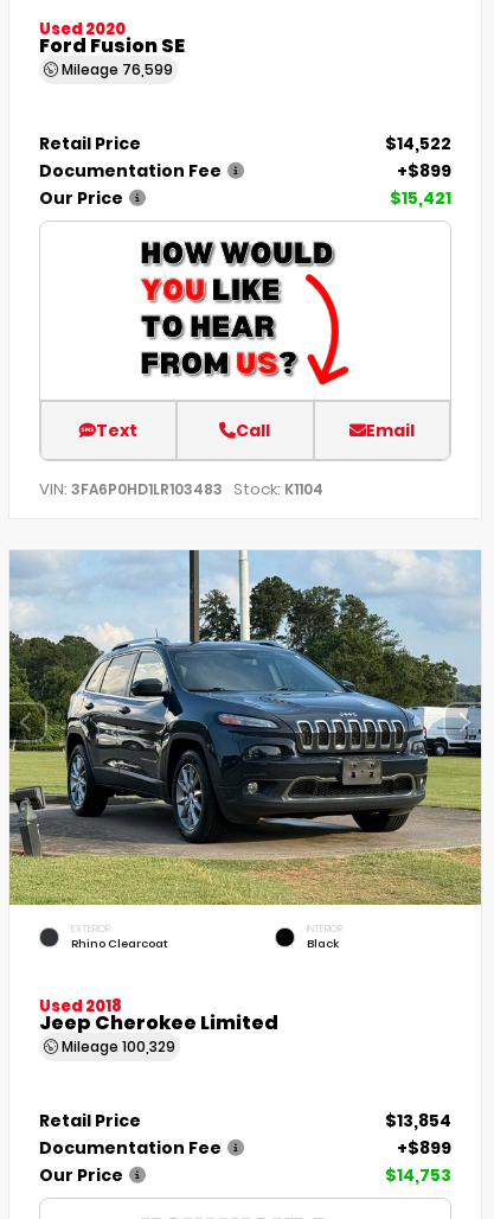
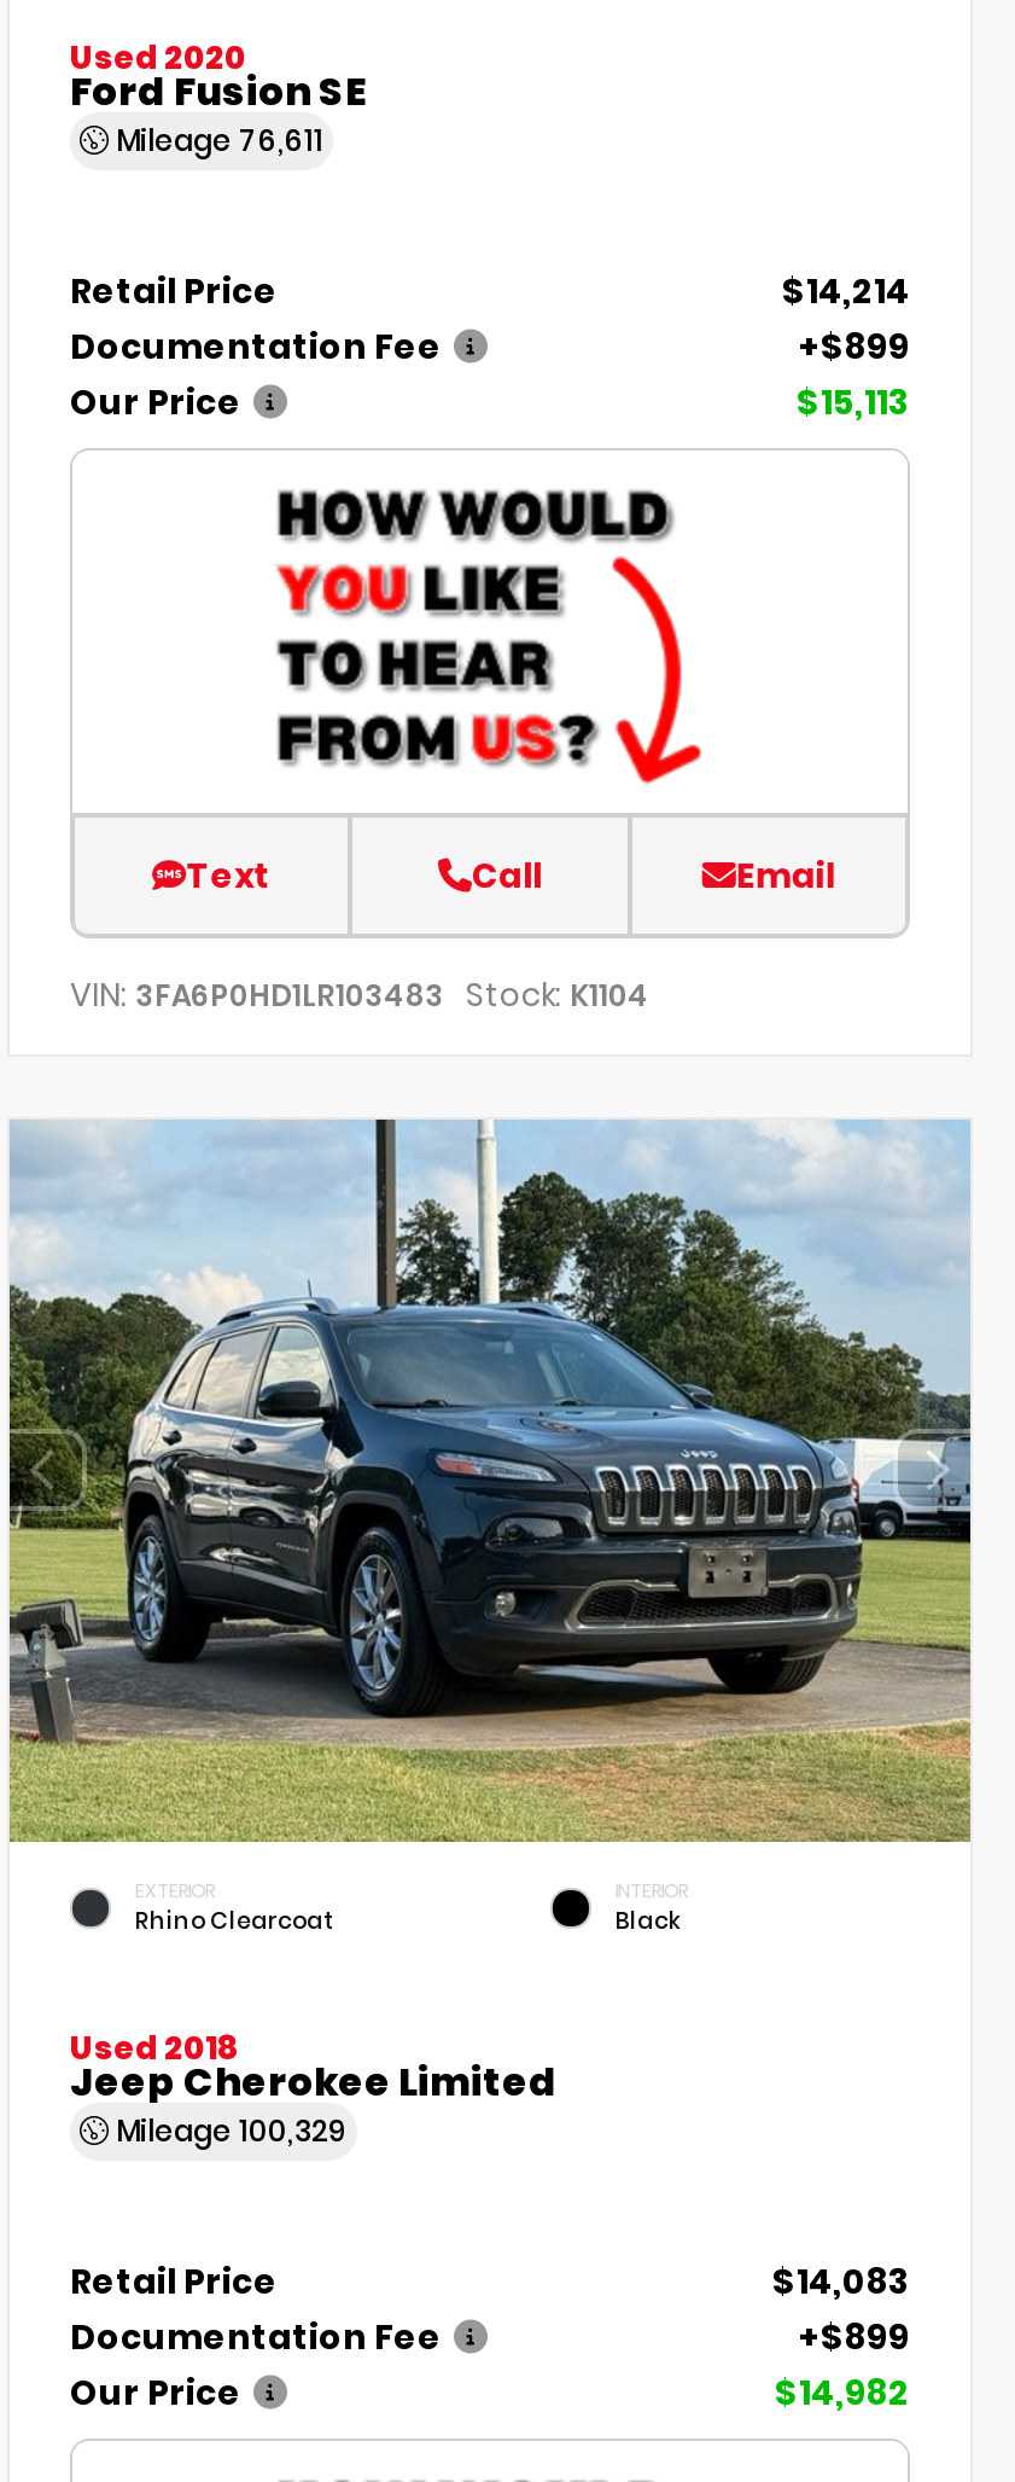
[58,59,173,79] Mileage 76,599 -> [109,118,323,159] Mileage 76,611
[385,131,451,155] $14,522 -> [782,266,910,314] $14,214
[390,186,451,209] $15,421 -> [797,377,910,425] $15,113
[385,1108,451,1131] $13,854 -> [772,2255,910,2303] $14,083
[385,1162,451,1186] $14,753 -> [775,2366,910,2414] $14,982

